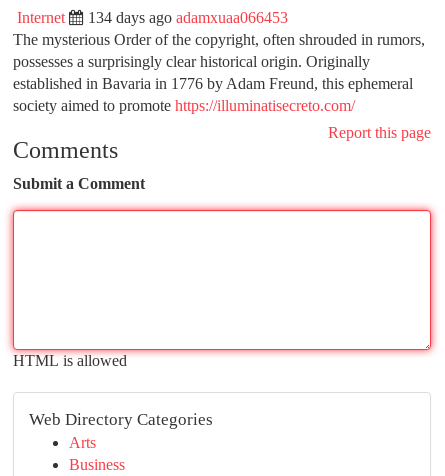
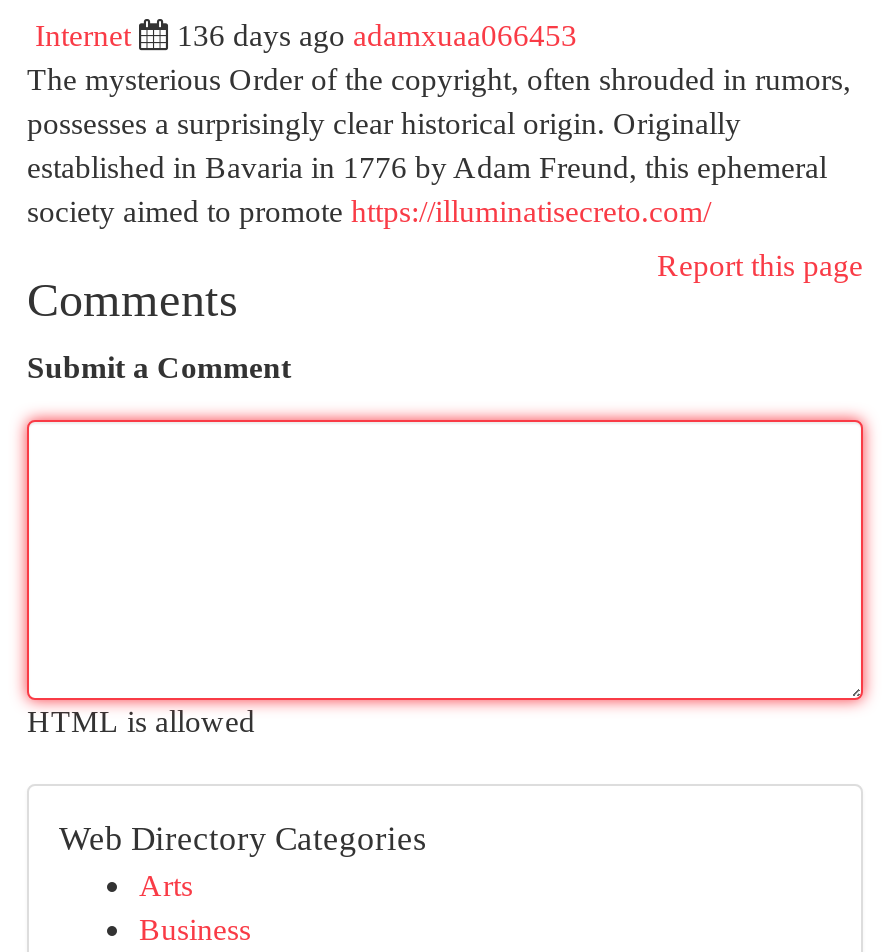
[88,9,288,26] 134 days ago adamxuaa066453 -> [177,18,577,52] 136 days ago adamxuaa066453

